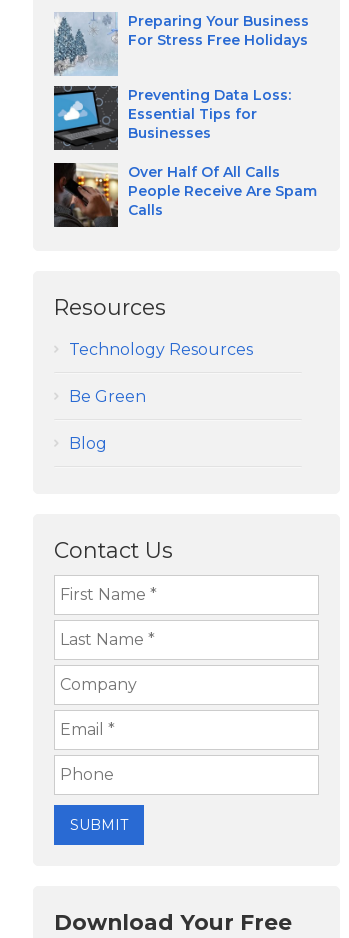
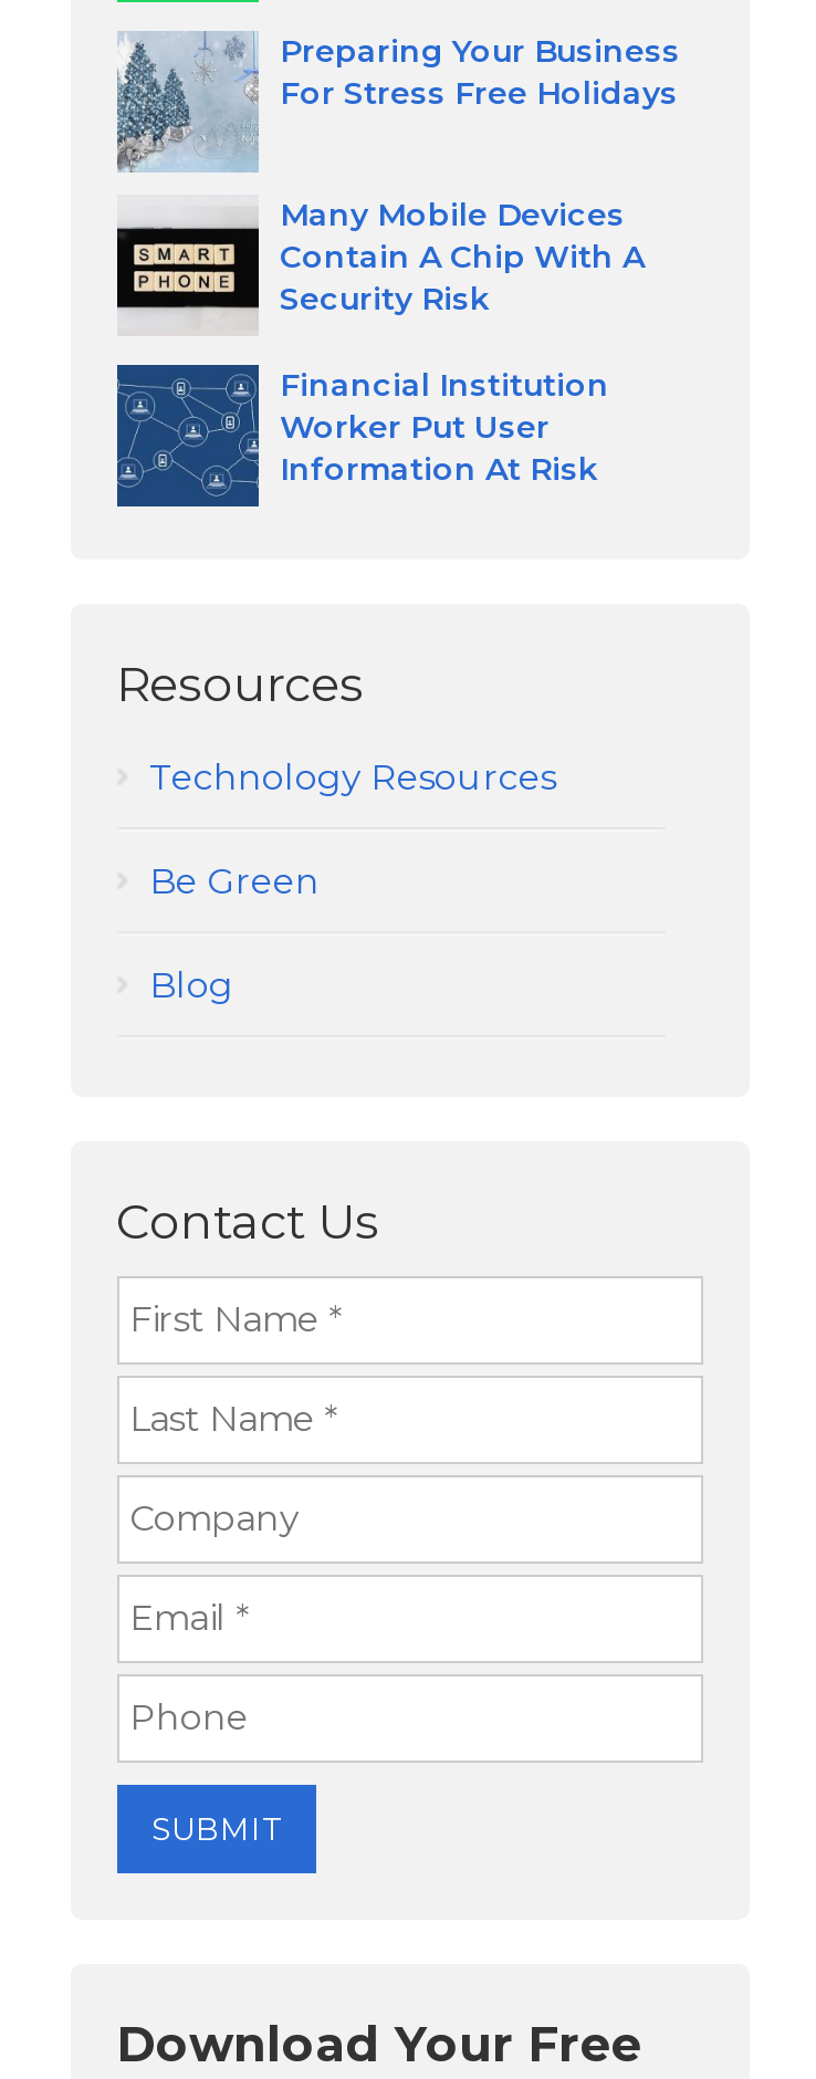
[53,85,290,151] [image] | Preventing Data Loss: | Essential Tips for | Businesses -> [115,195,645,336] [image] | Many Mobile Devices | Contain A Chip With A | Security Risk
[53,162,316,228] [image] | Over Half Of All Calls | People Receive Are Spam | Calls -> [115,363,609,509] [image] | Financial Institution | Worker Put User | Information At Risk

